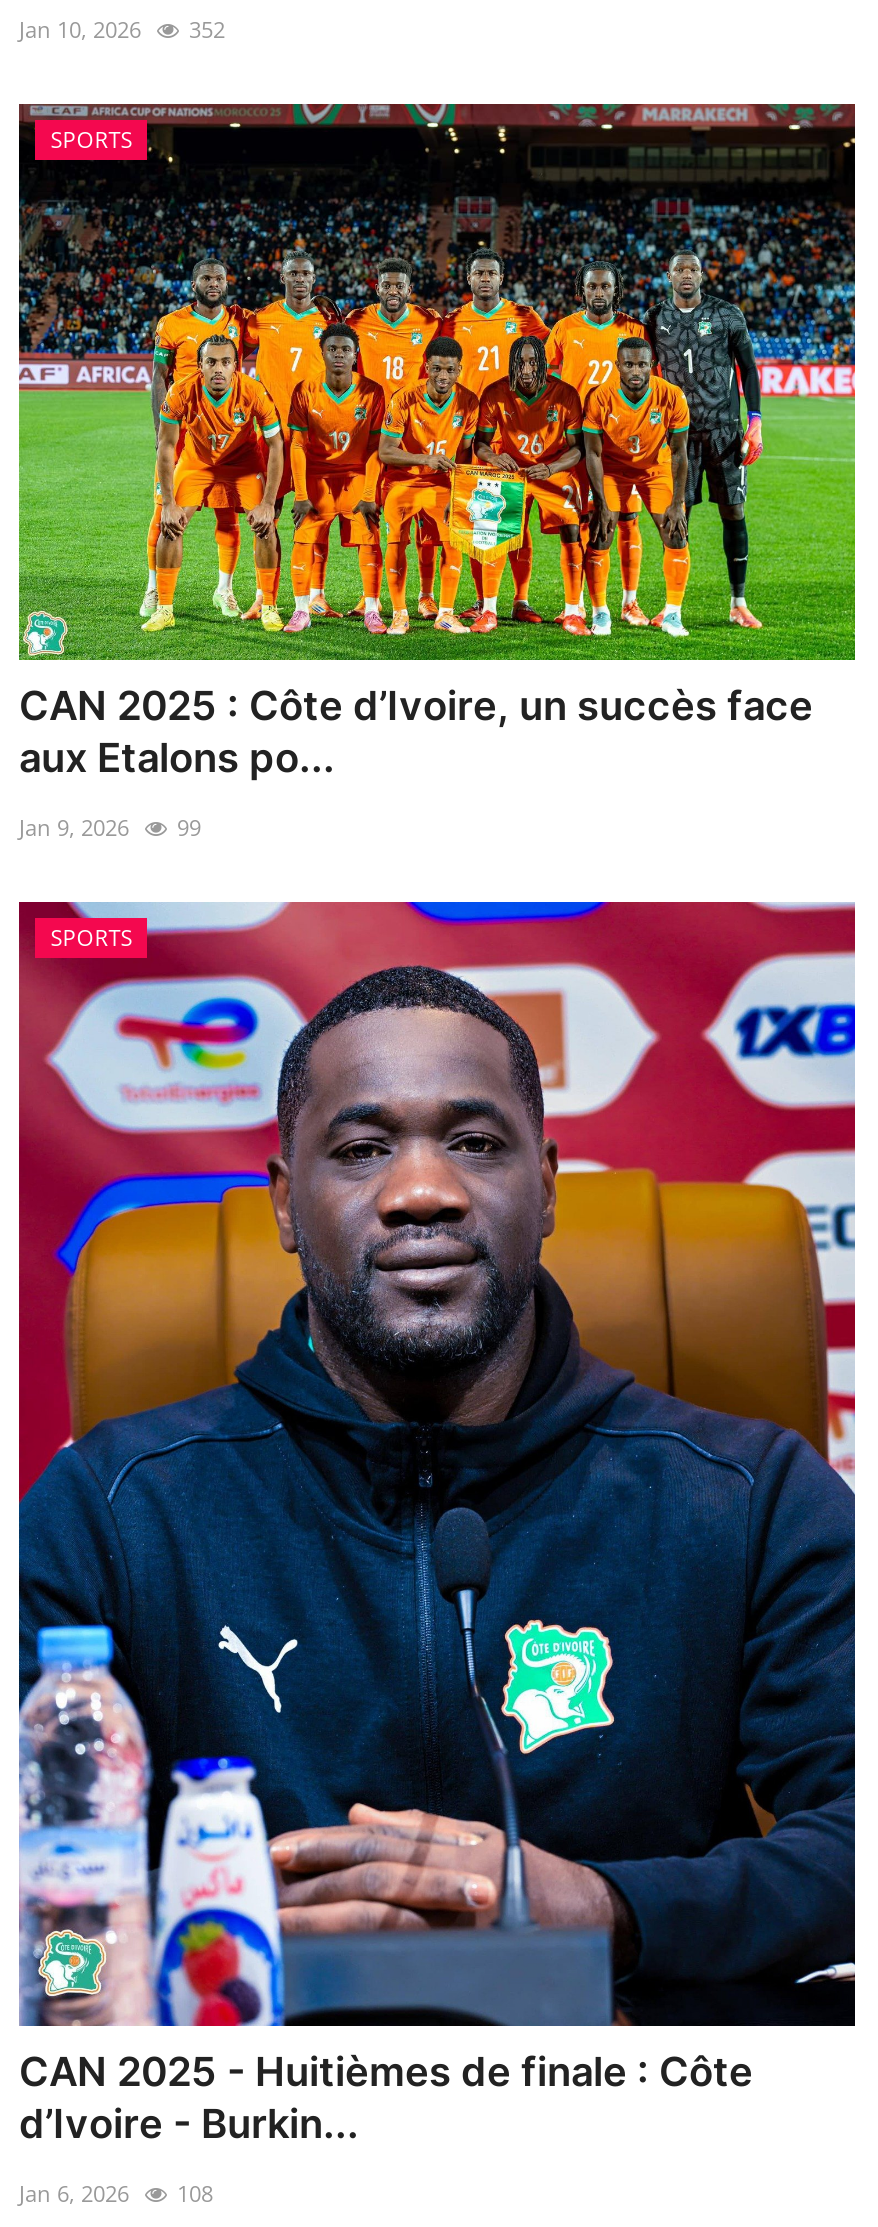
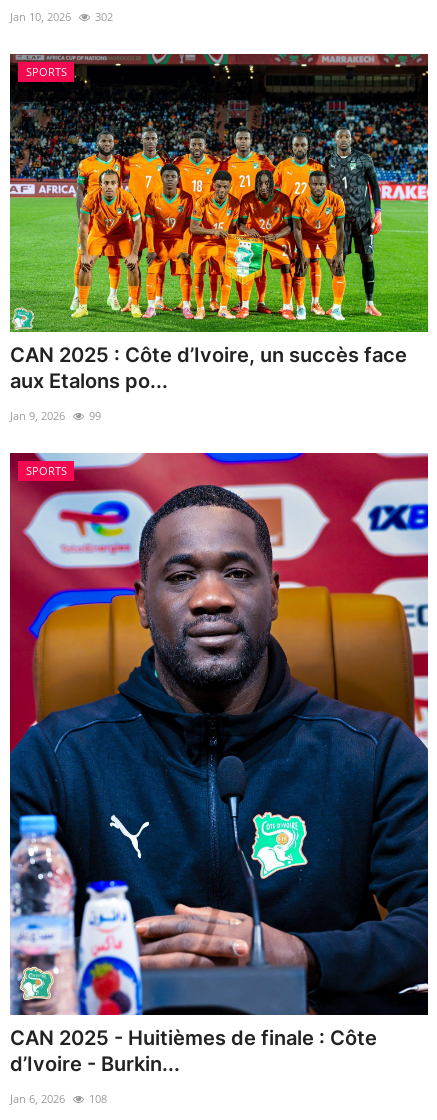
[19,14,225,44] Jan 10, 2026 352 -> [10,9,113,24] Jan 10, 2026 302

